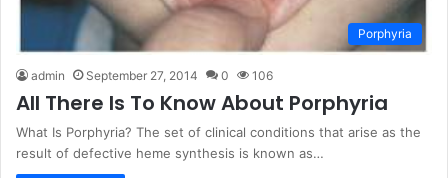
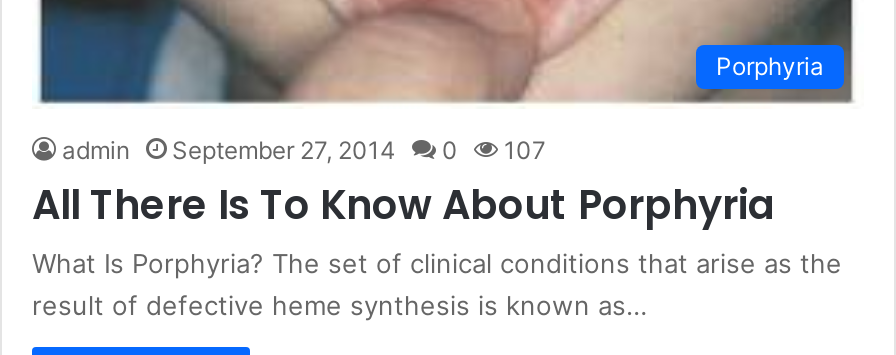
[31,68,273,83] admin September 27, 2014 0 106 -> [62,136,546,166] admin September 27, 2014 0 107

